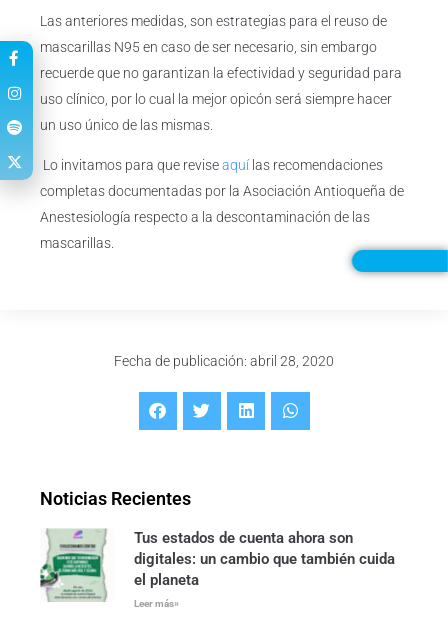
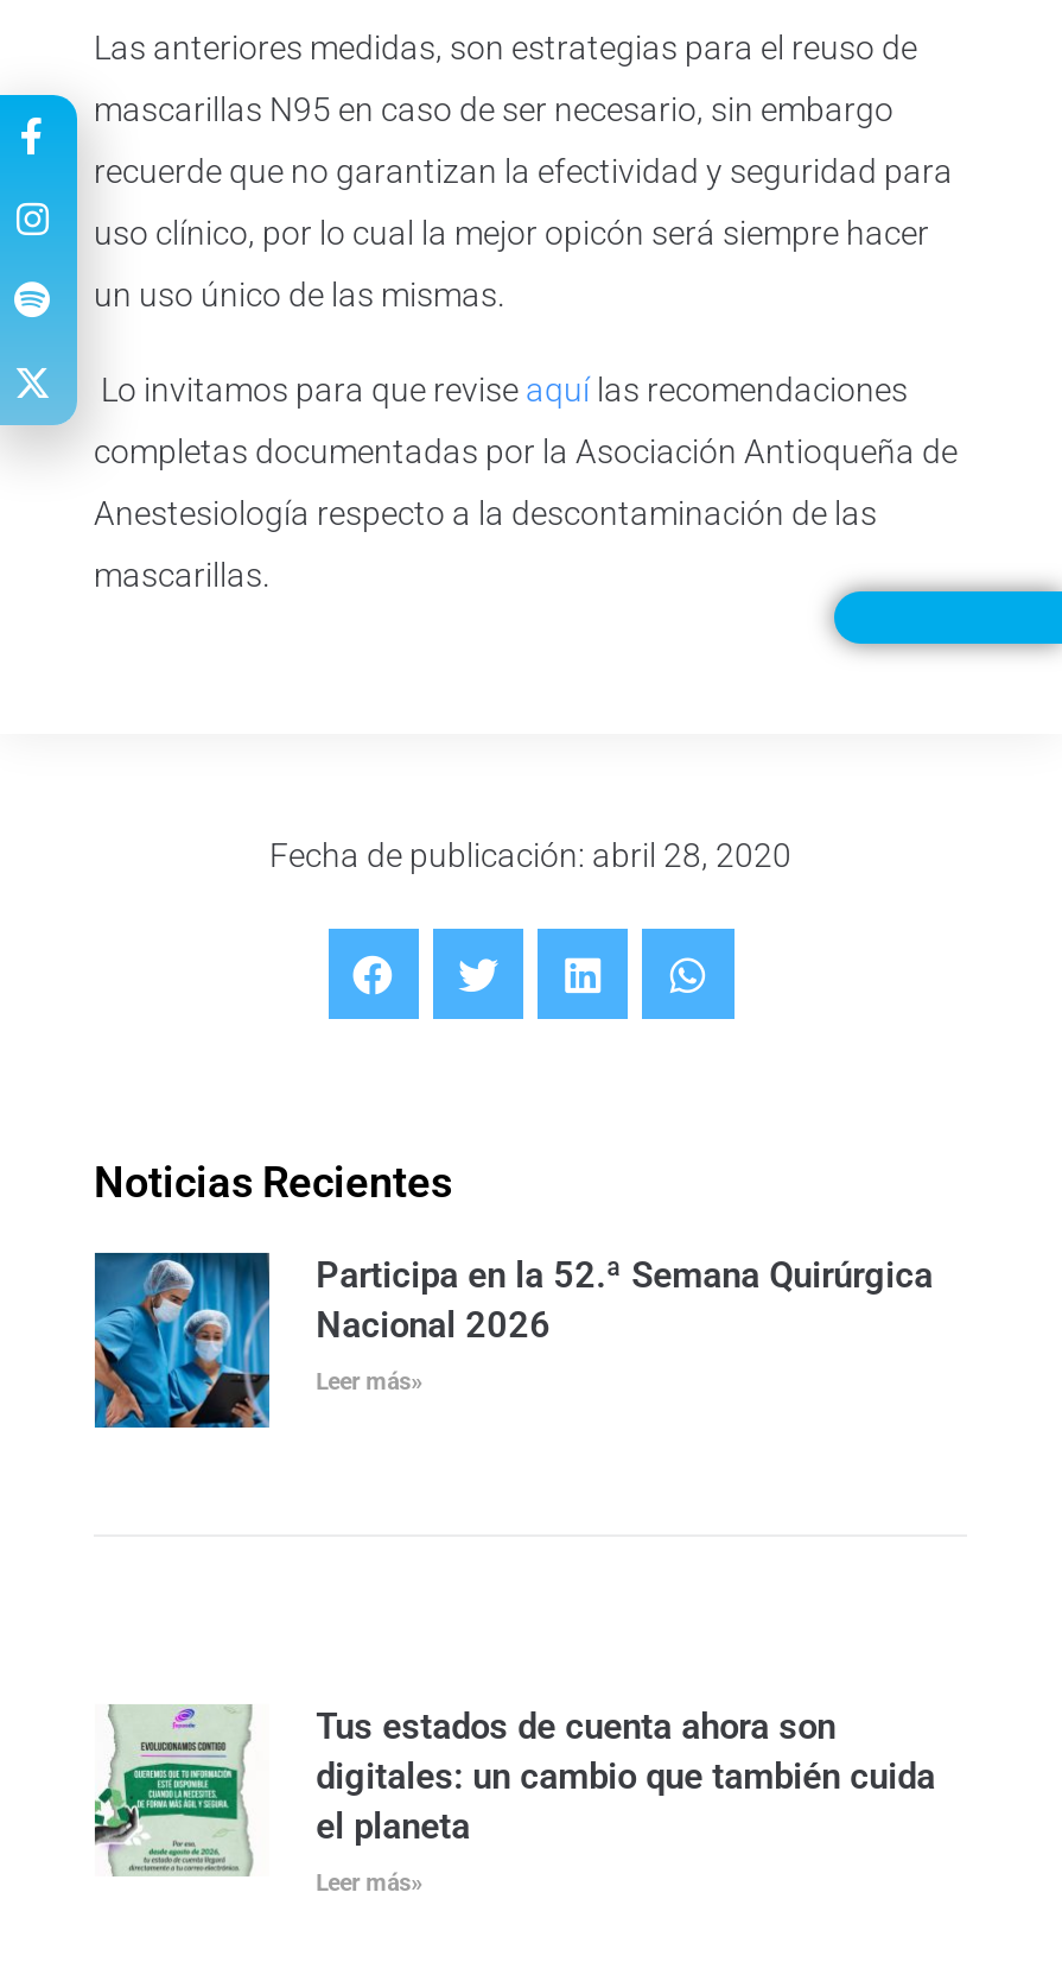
none -> [91,1249,933,1430] [image] | Participa en la 52.ª Semana Quirúrgica | Nacional 2026 | Leer más»

